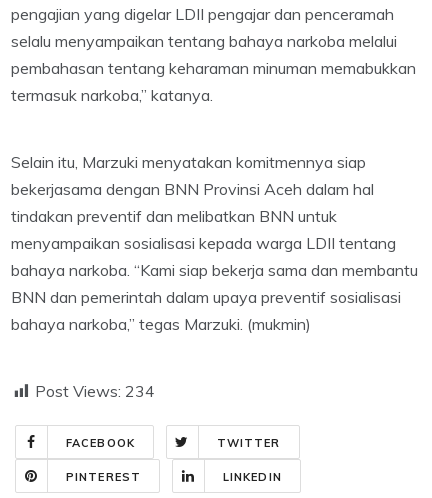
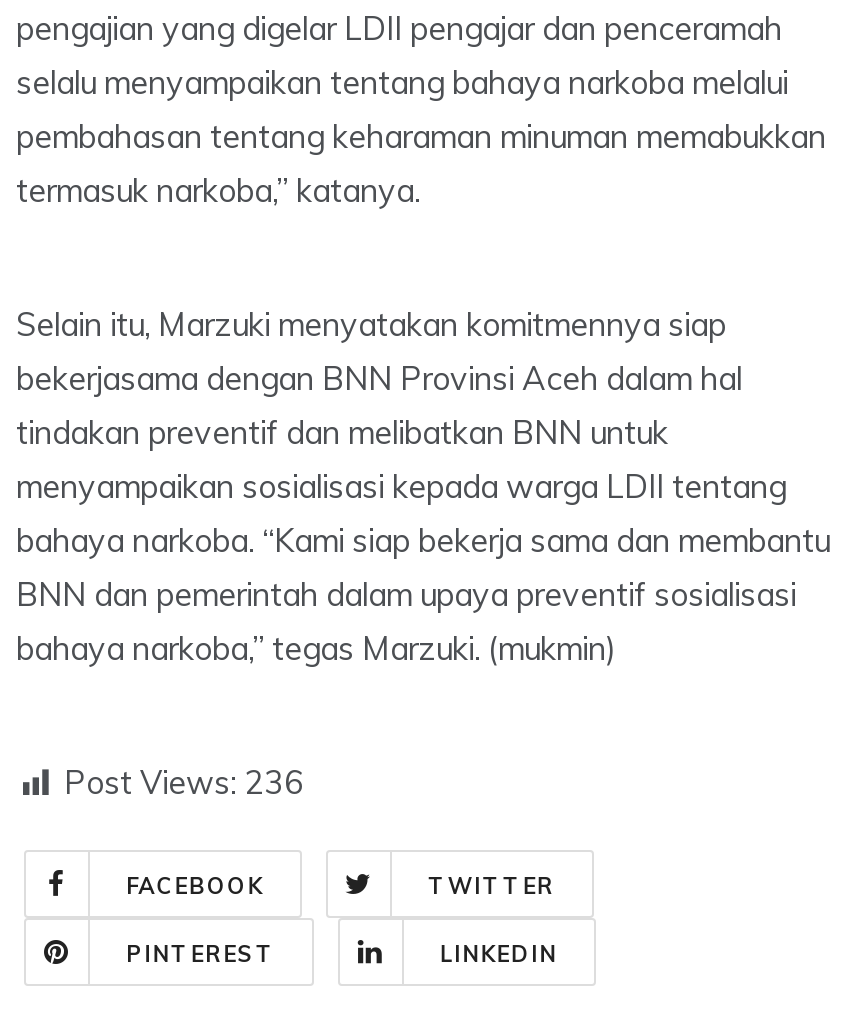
[35,381,155,401] Post Views: 234 -> [64,762,304,802] Post Views: 236

